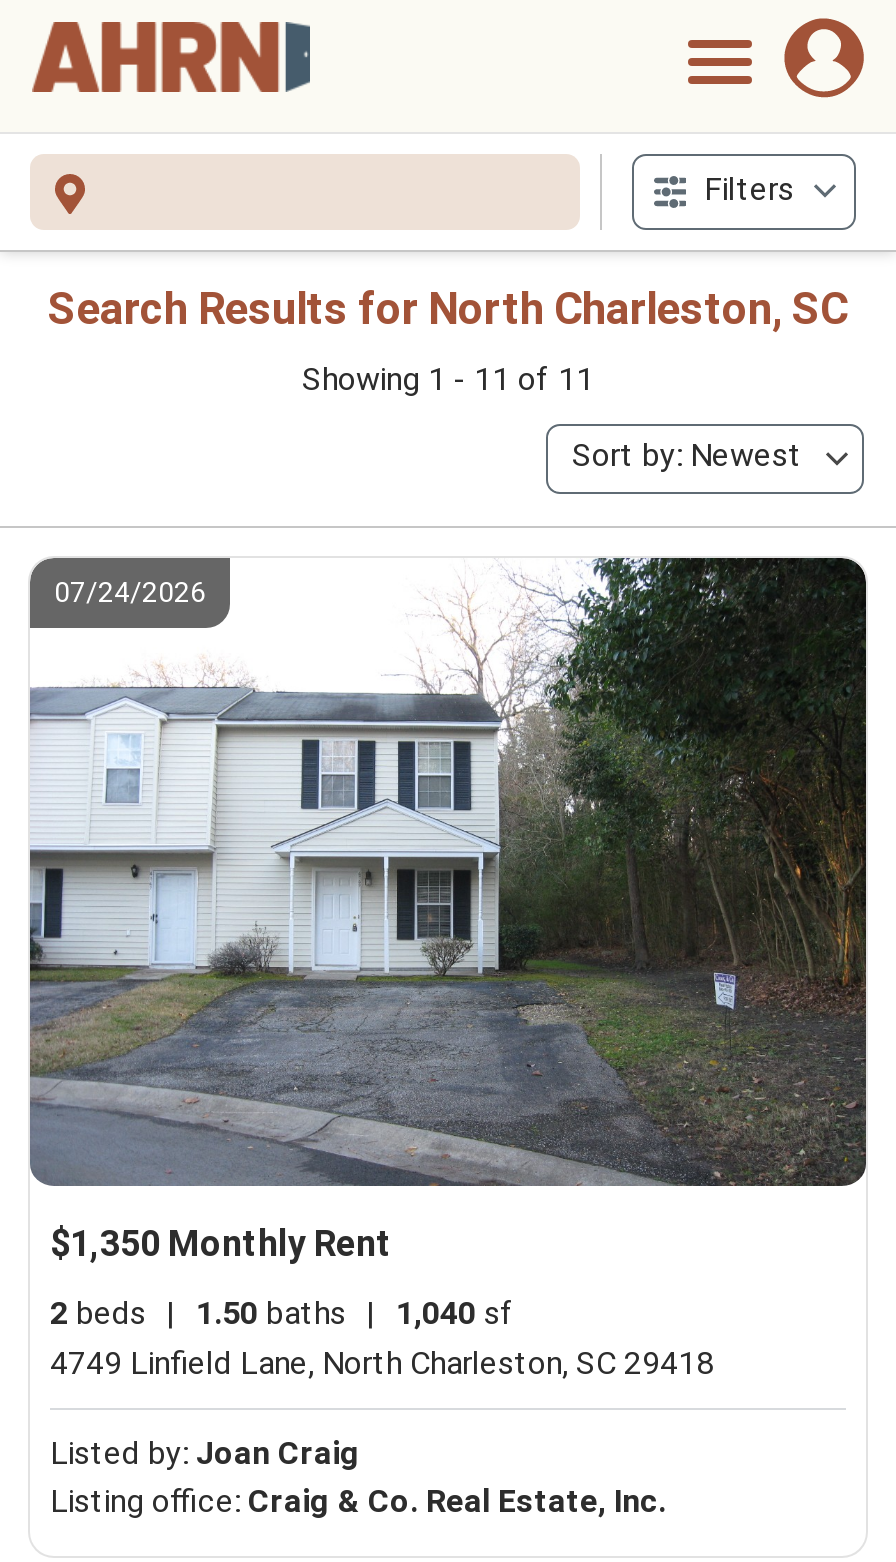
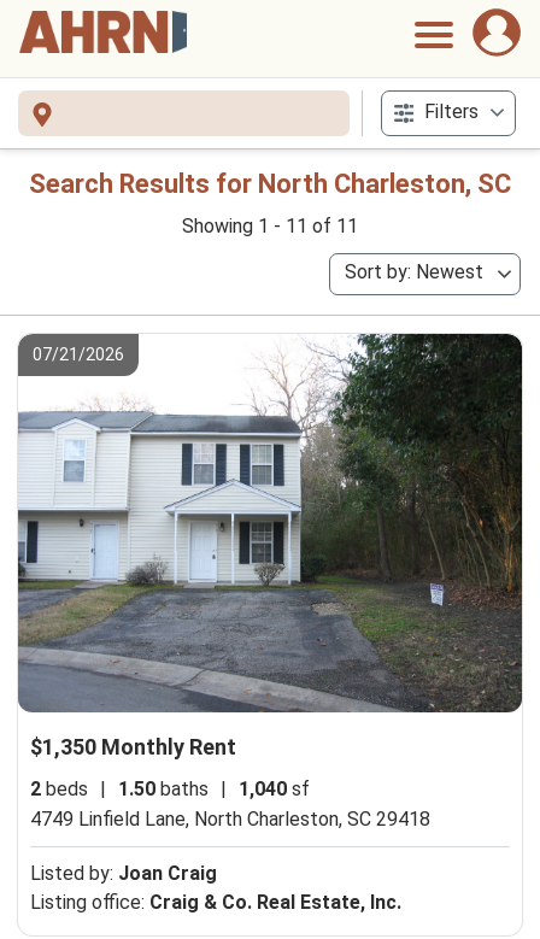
[54,576,206,608] 07/24/2026 -> [33,345,124,364] 07/21/2026

